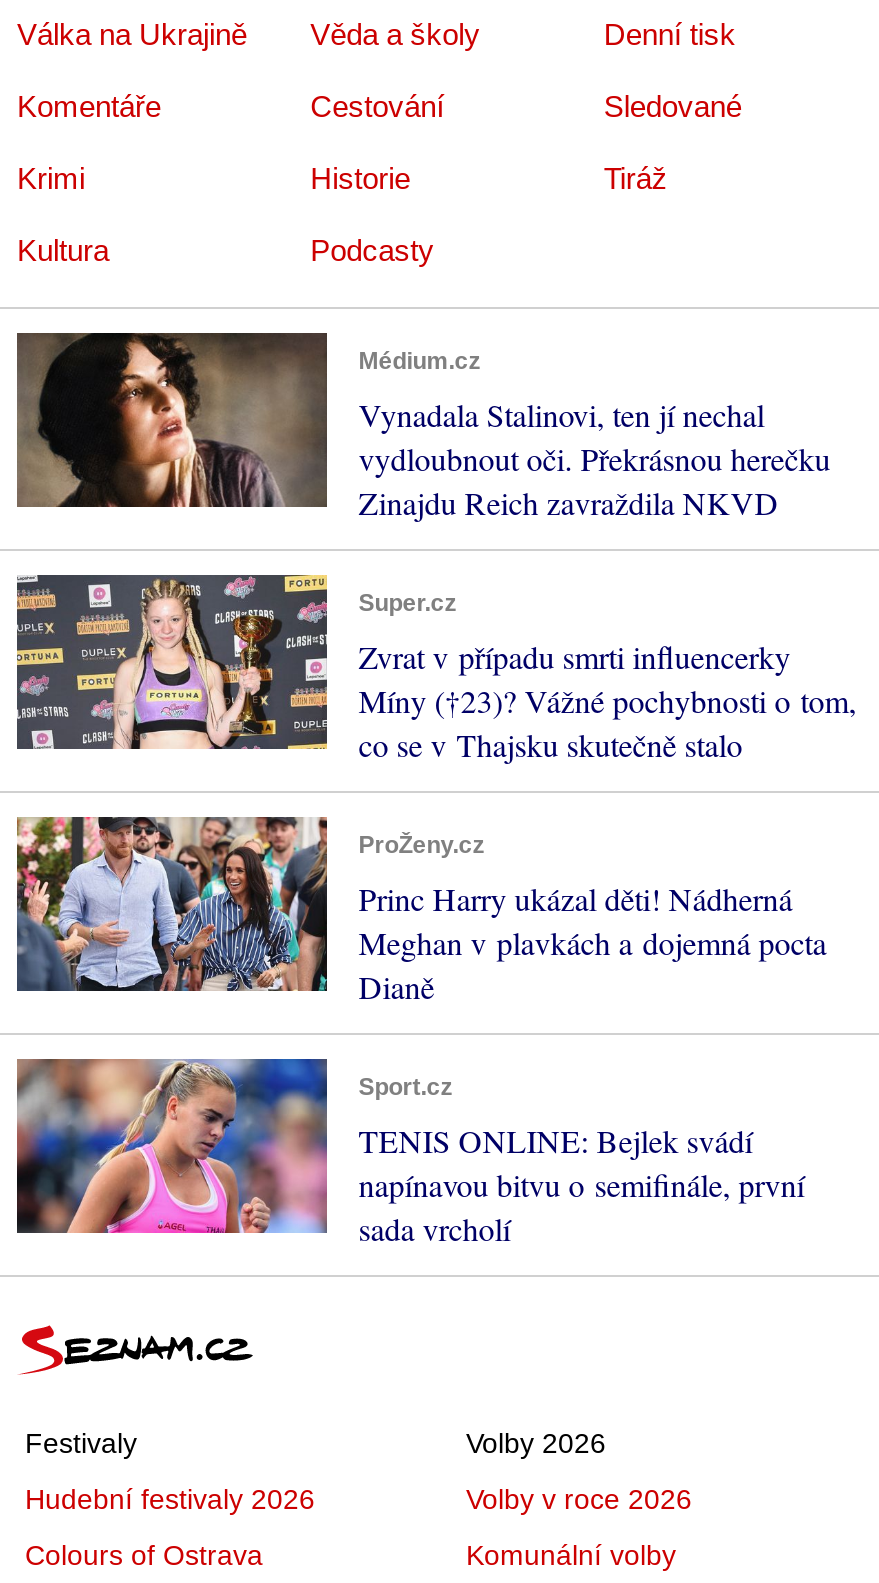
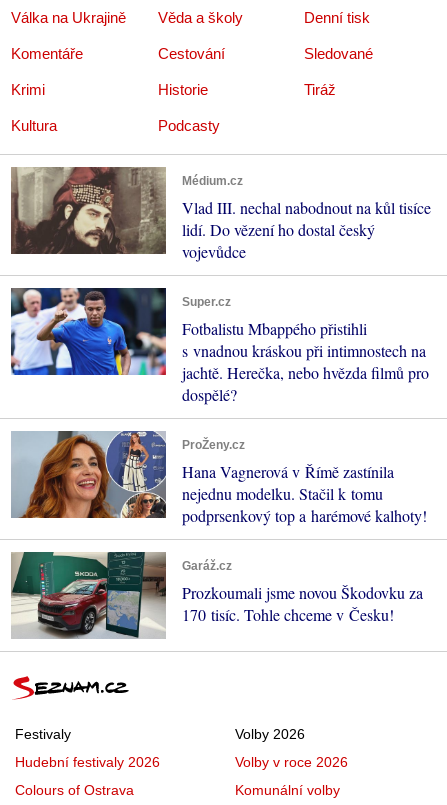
[17,332,830,523] [image] | Vynadala Stalinovi, ten jí nechal | vydloubnout oči. Překrásnou herečku | Zinajdu Reich zavraždila NKVD -> [11,167,431,262] [image] | Vlad III. nechal nabodnout na kůl tisíce | lidí. Do vězení ho dostal český | vojevůdce
[15,574,856,765] [image] | Zvrat v případu smrti influencerky | Míny (†23)? Vážné pochybnosti o tom, | co se v Thajsku skutečně stalo -> [10,287,429,405] [image] | Fotbalistu Mbappého přistihli | s vnadnou kráskou při intimnostech na | jachtě. Herečka, nebo hvězda filmů pro | dospělé?
[15,814,826,1007] [image] | Princ Harry ukázal děti! Nádherná | Meghan v plavkách a dojemná pocta | Dianě -> [11,430,427,526] [image] | Hana Vagnerová v Římě zastínila | nejednu modelku. Stačil k tomu | podprsenkový top a harémové kalhoty!
[15,1058,804,1249] [image] | Sport.cz | TENIS ONLINE: Bejlek svádí | napínavou bitvu o semifinále, první | sada vrcholí -> [11,551,423,640] [image] | Garáž.cz | Prozkoumali jsme novou Škodovku za | 170 tisíc. Tohle chceme v Česku!

